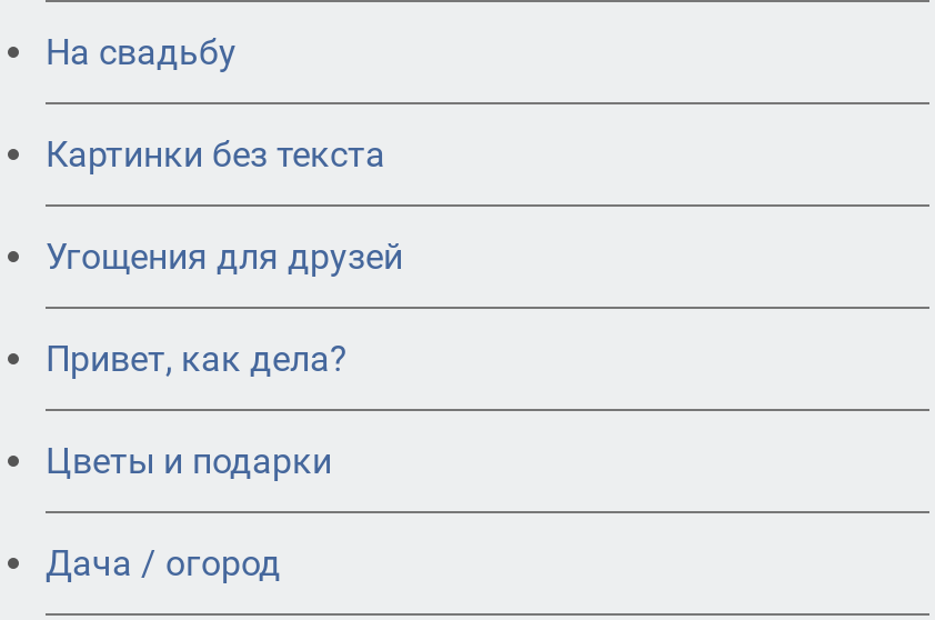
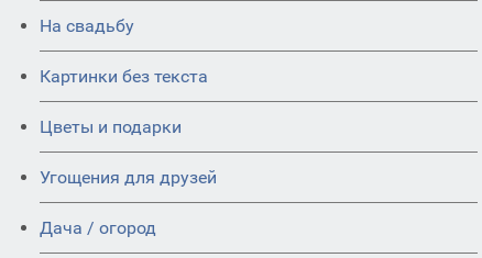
moved [46,236,403,279] -> [40,167,217,188]: Угощения для друзей
[46,339,348,381] Привет, как дела? -> none
moved [46,441,332,483] -> [40,117,182,138]: Цветы и подарки

